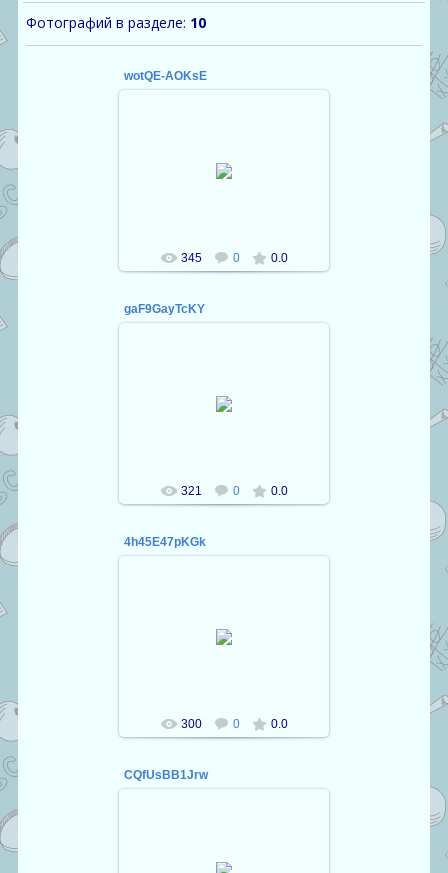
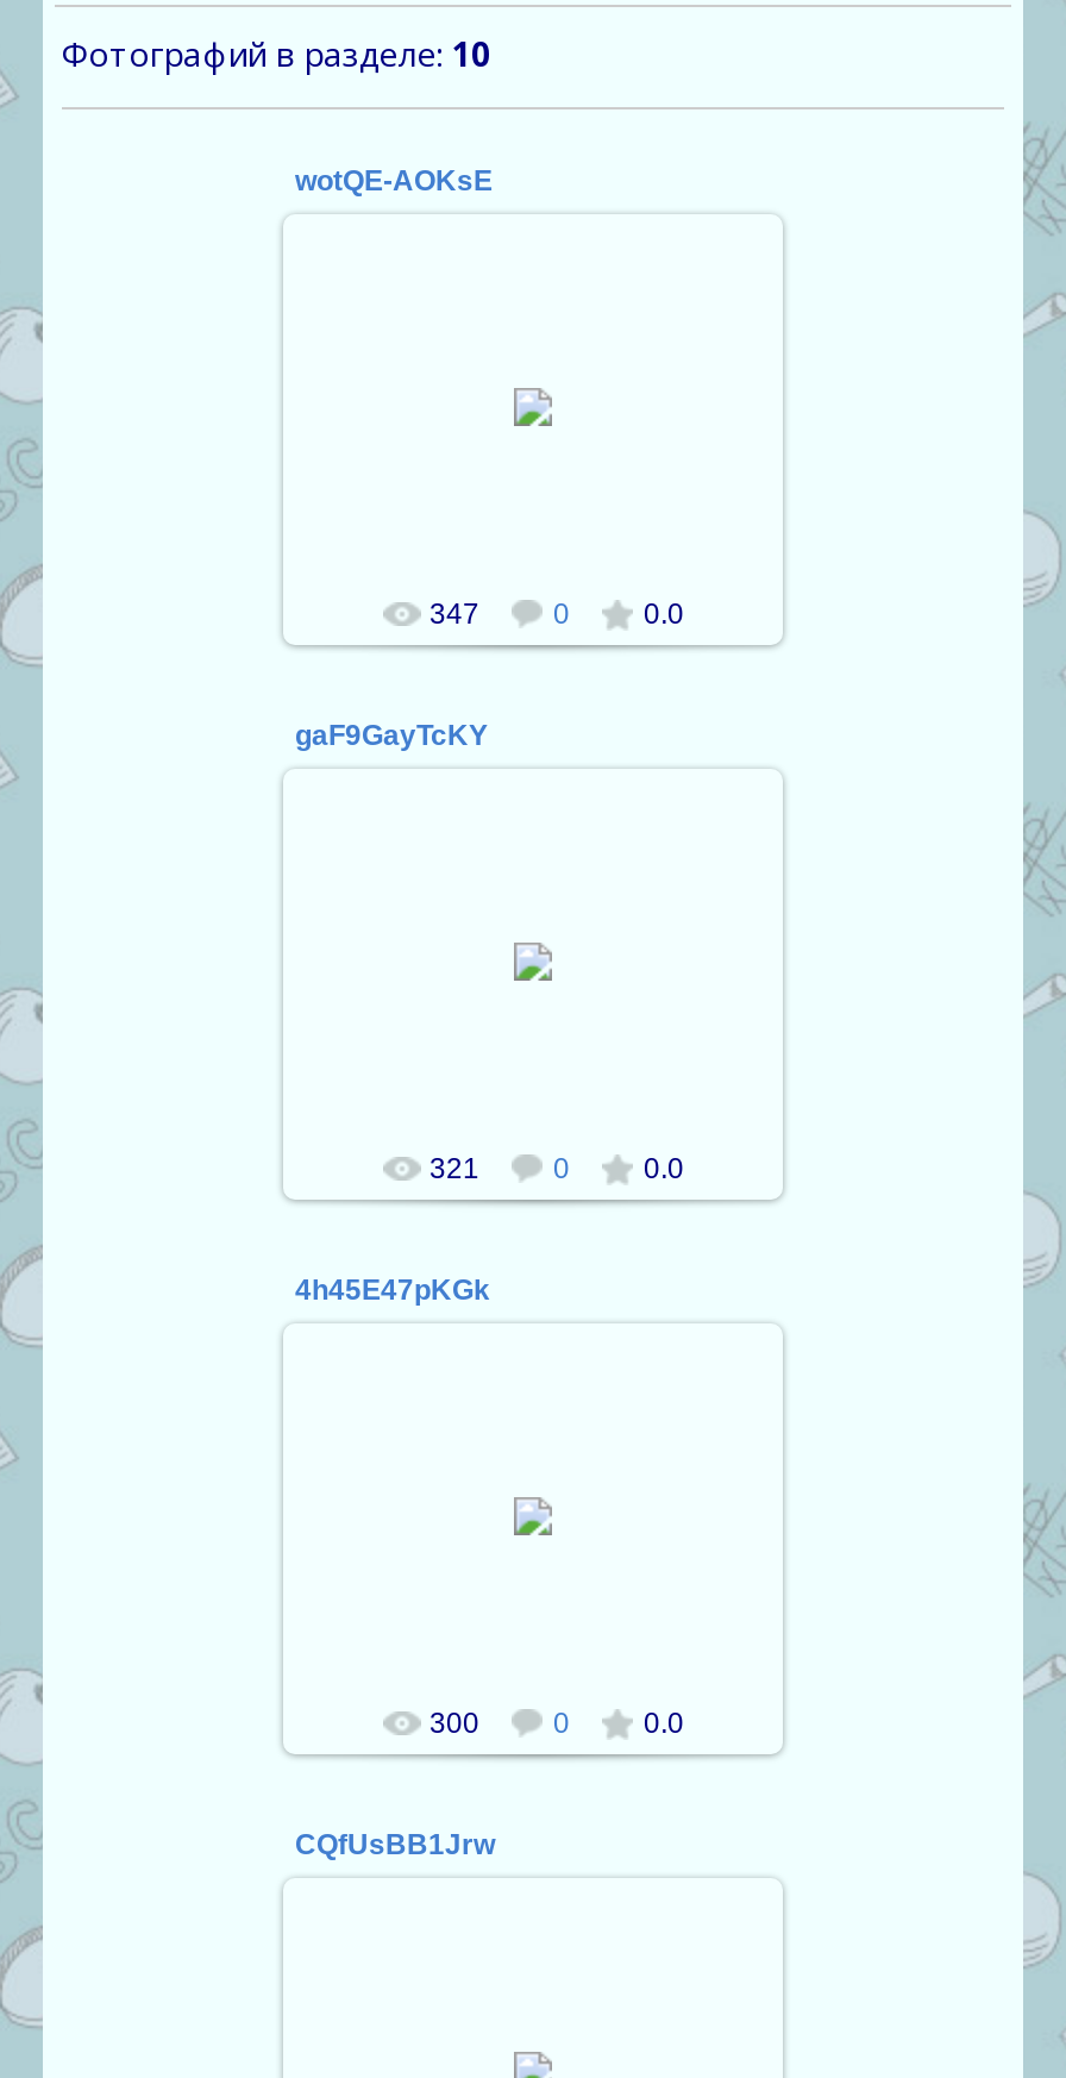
[180,251,201,265] 345 -> [429,597,479,631] 347

